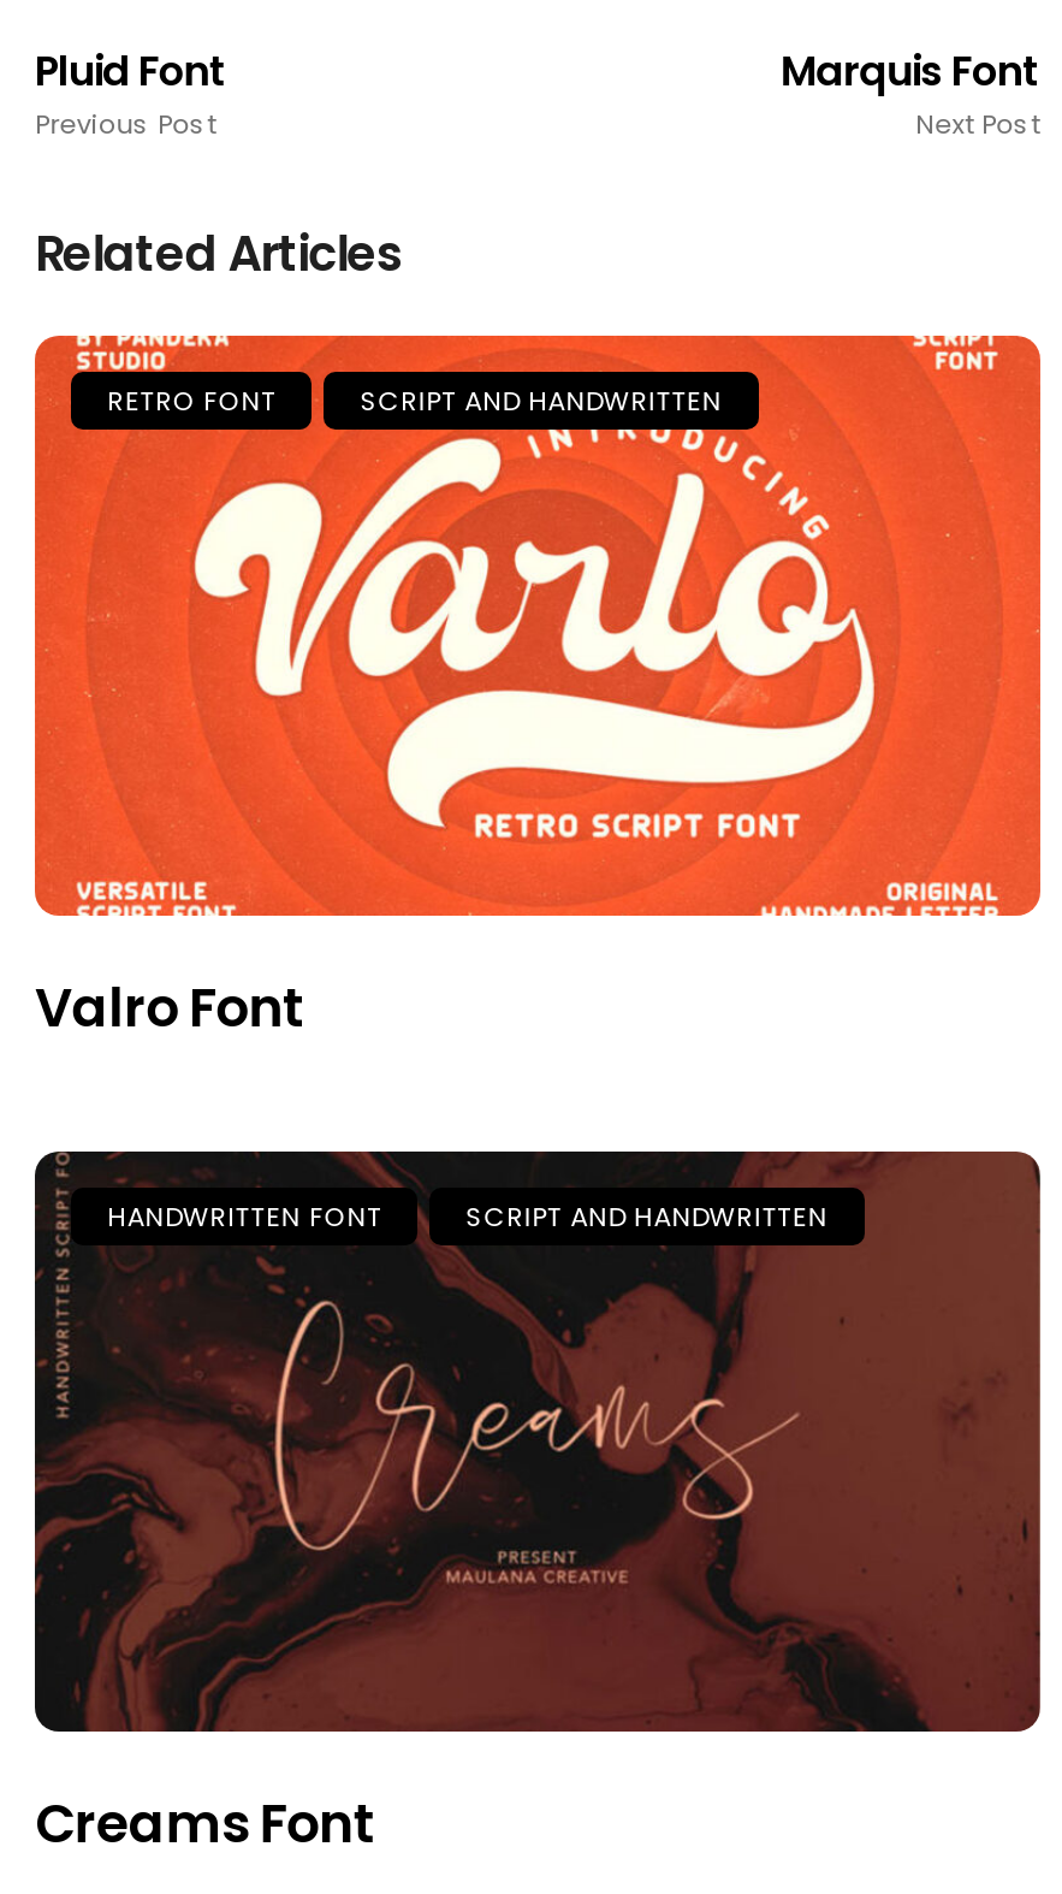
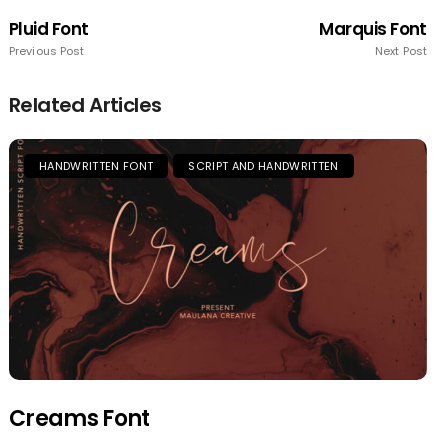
[32,333,1043,918] [image] | RETRO FONT | SCRIPT AND HANDWRITTEN -> none
[35,972,303,1046] Valro Font -> none

